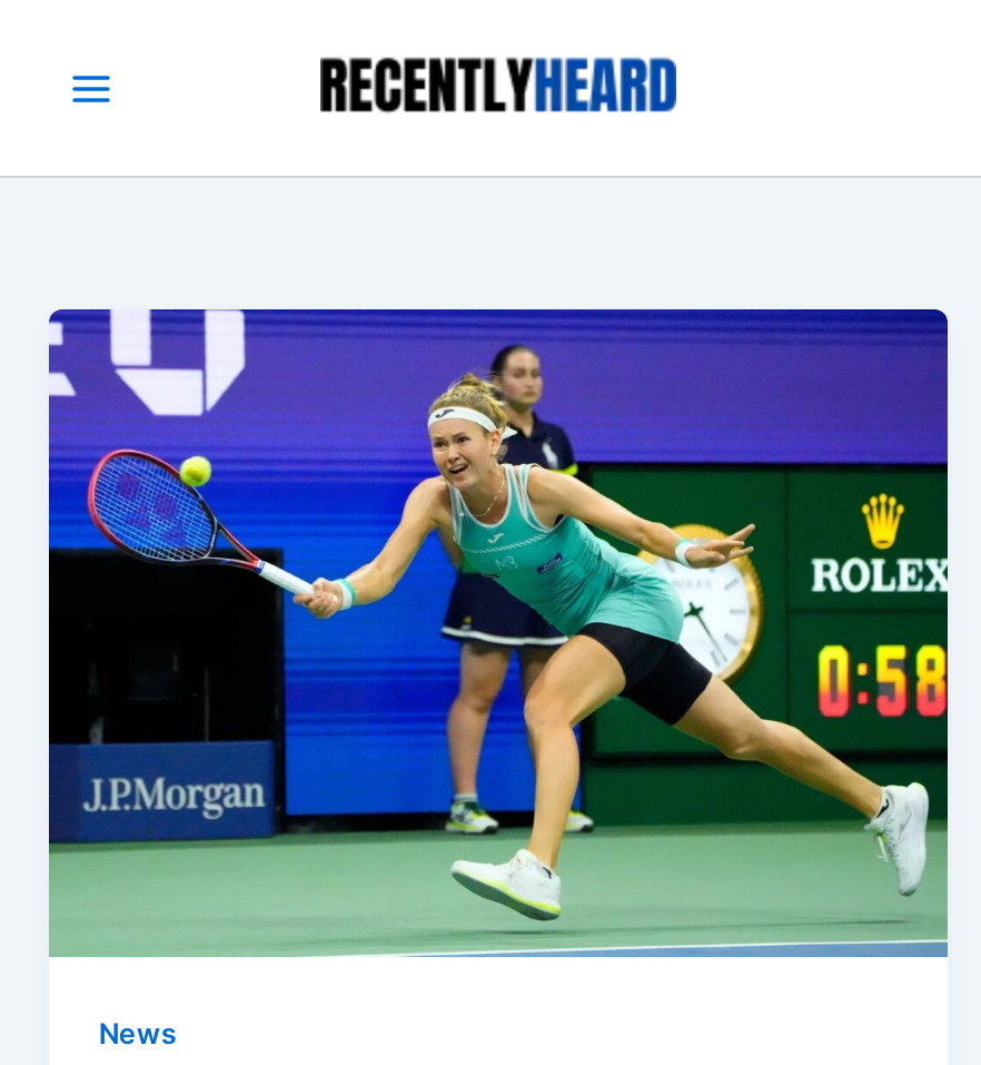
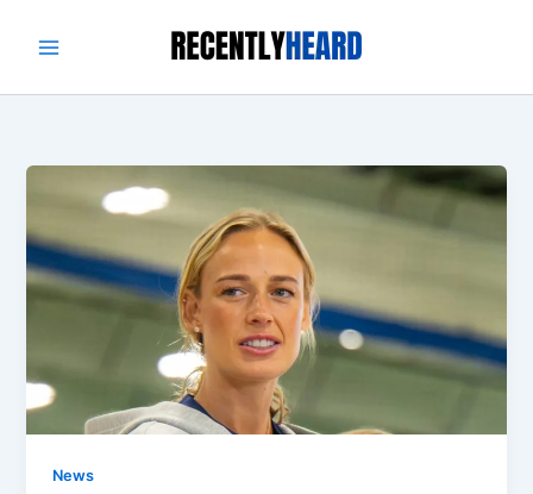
[47,307,950,959] [image] -> [25,164,507,436] [image]

